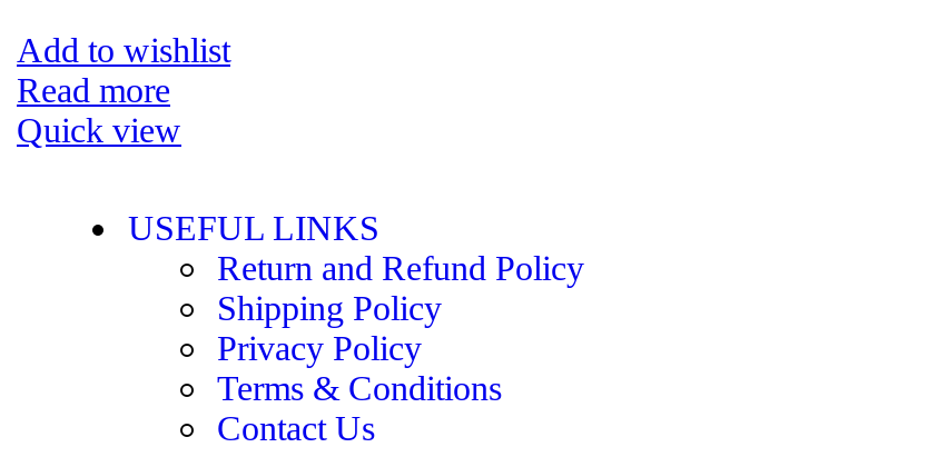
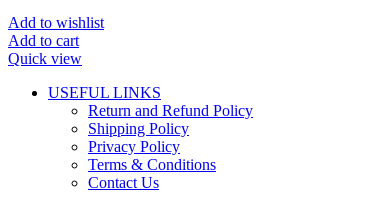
[17,71,170,109] Read more -> [8,32,79,49] Add to cart

